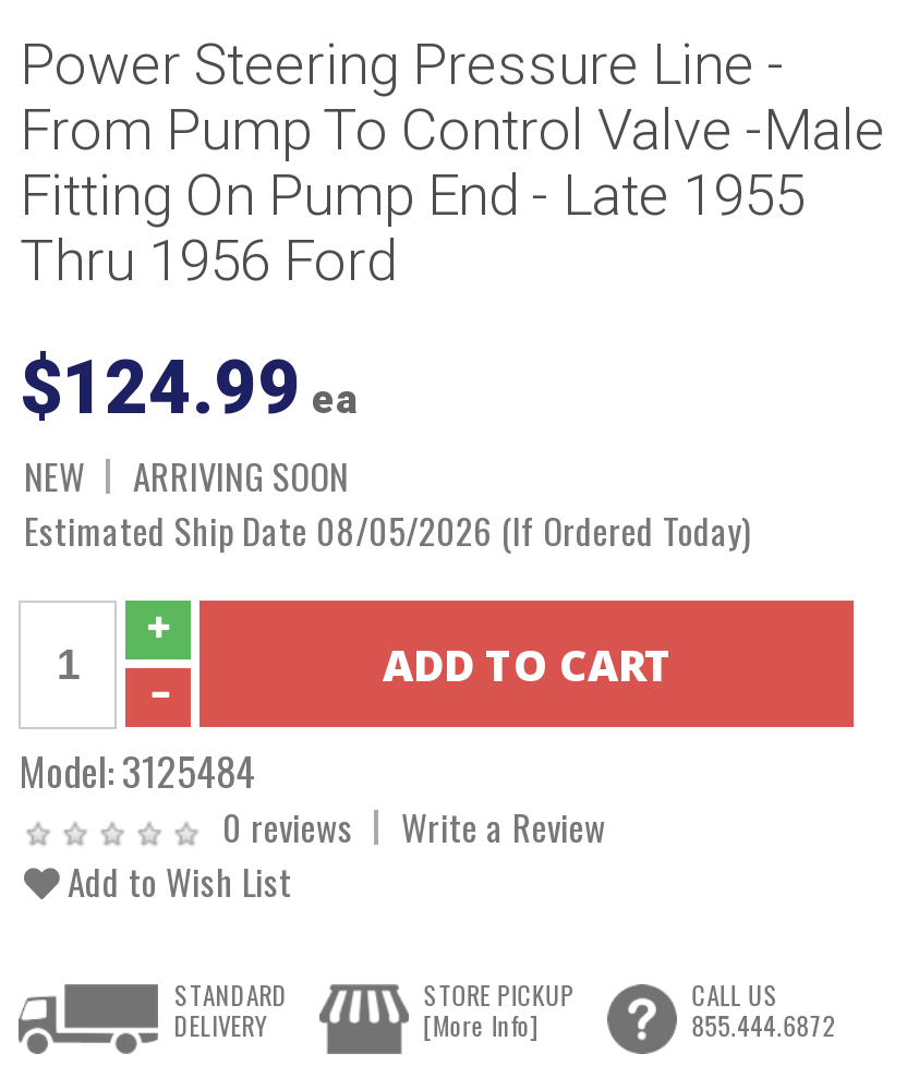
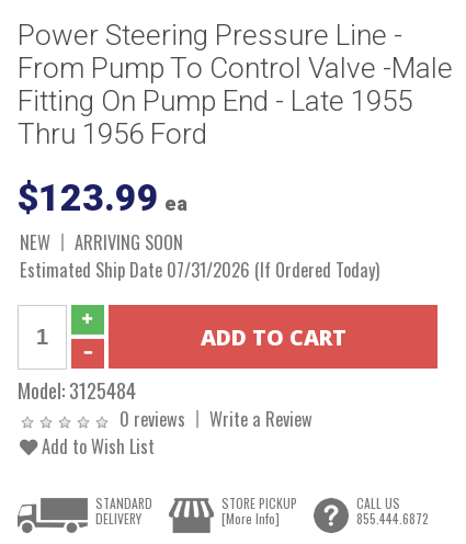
[19,346,357,431] $124.99 ea -> [18,177,188,219] $123.99 ea
[24,502,750,557] Estimated Ship Date 08/05/2026 (If Ordered Today) -> [20,256,380,283] Estimated Ship Date 07/31/2026 (If Ordered Today)

